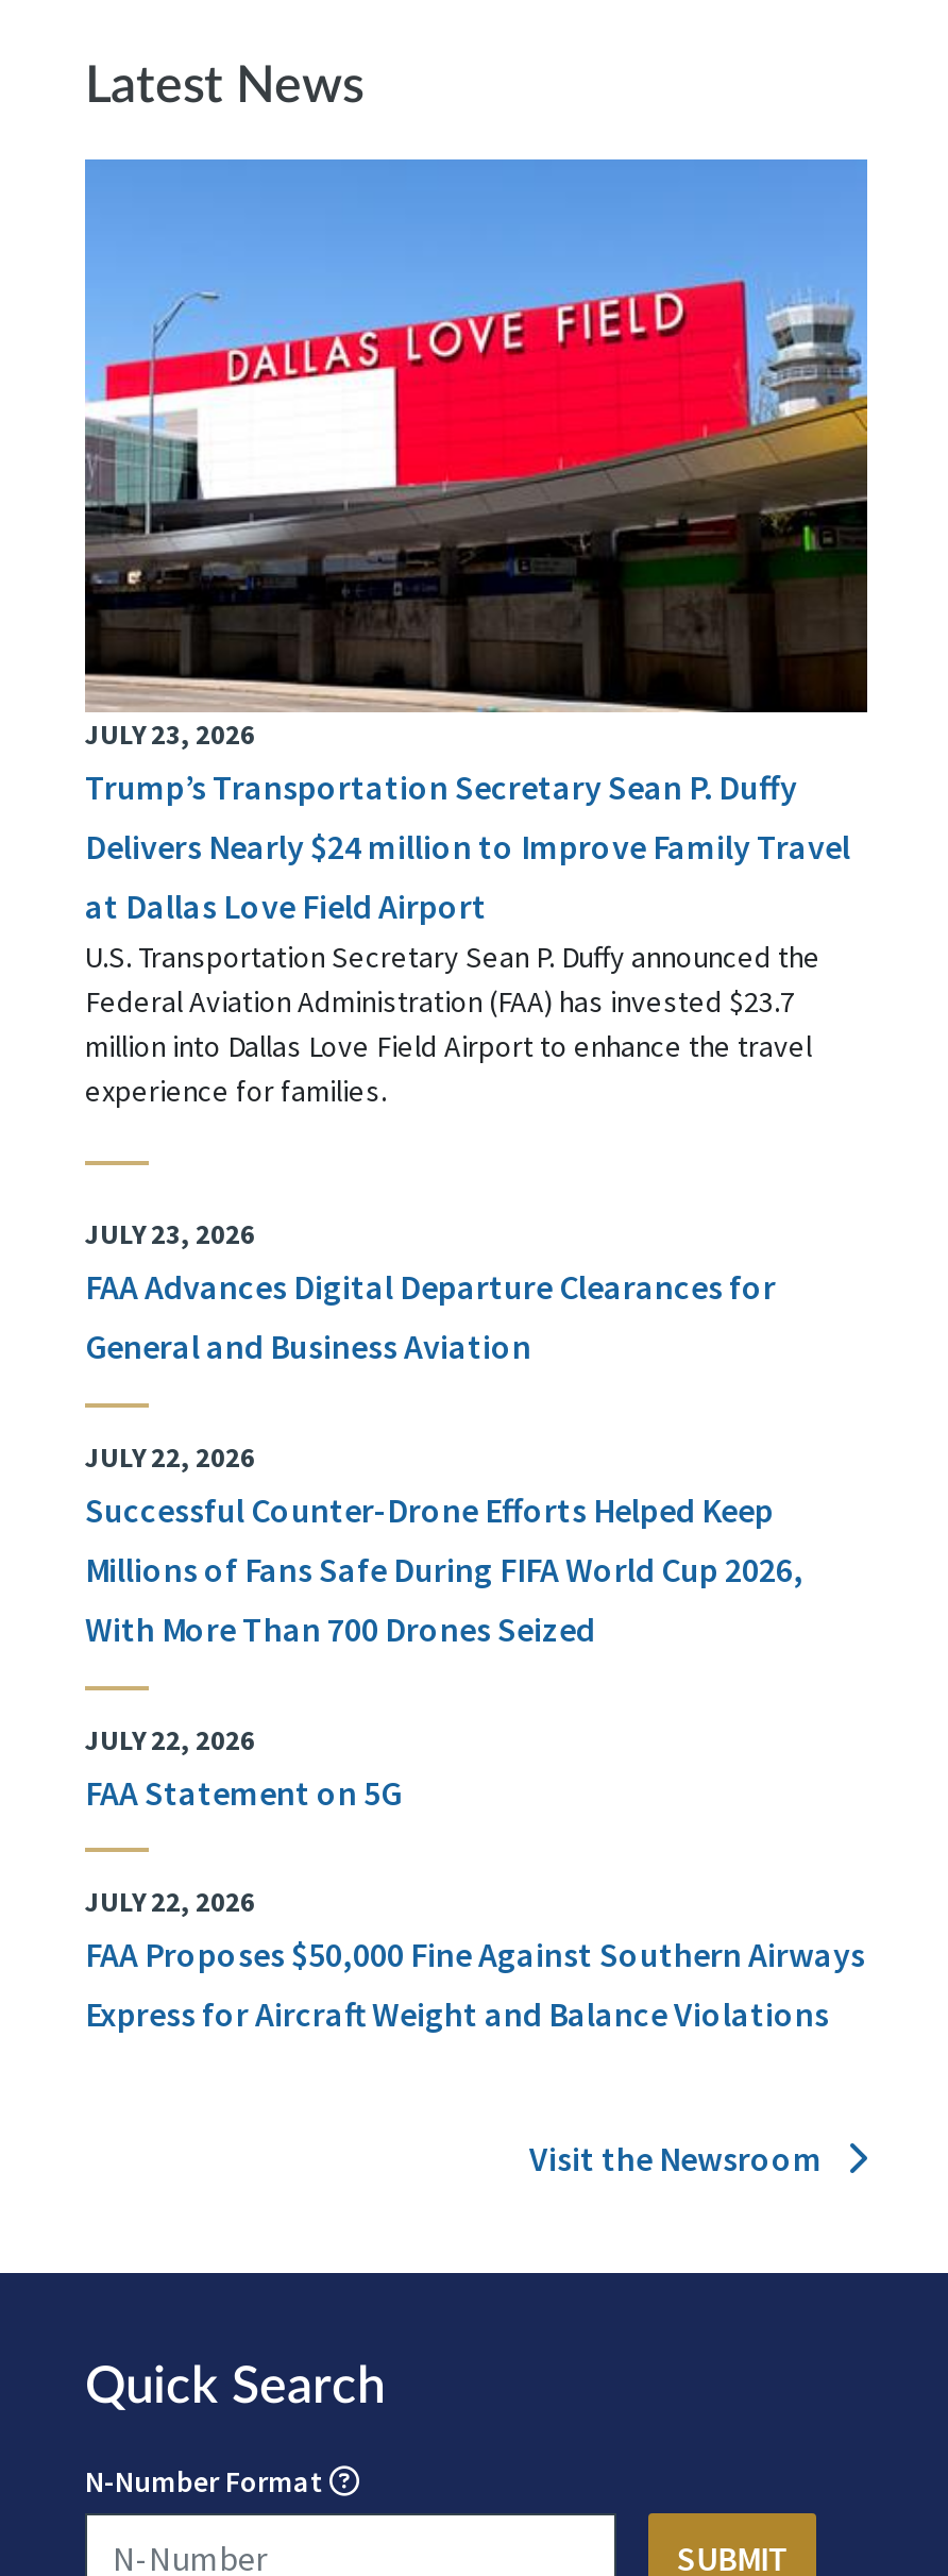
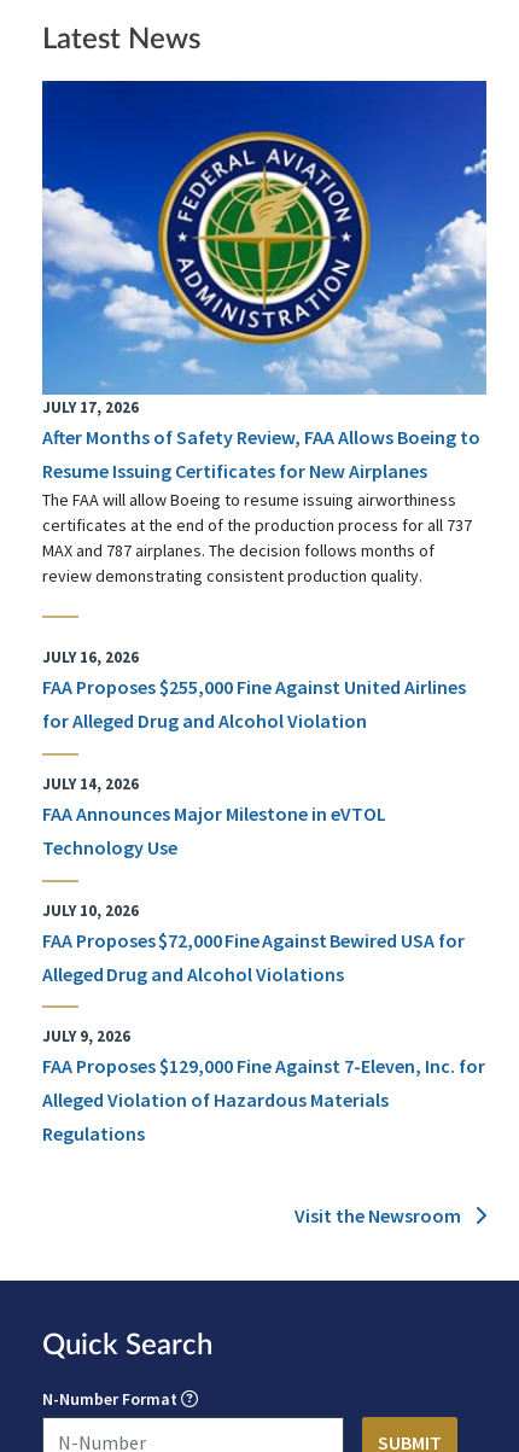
[83,157,869,1109] [image] | JULY 23, 2026 | Trump’s Transportation Secretary Sean P. Duffy | Delivers Nearly $24 million to Improve Family Travel | at Dallas Love Field Airport | U.S. Transportation Secretary Sean P. Duffy announced the | Federal Aviation Administration (FAA) has invested $23.7 | million into Dallas Love Field Airport to enhance the travel | experience for families. -> [41,80,488,586] [image] | JULY 17, 2026 | After Months of Safety Review, FAA Allows Boeing to | Resume Issuing Certificates for New Airplanes | The FAA will allow Boeing to resume issuing airworthiness | certificates at the end of the production process for all 737 | MAX and 787 airplanes. The decision follows months of | review demonstrating consistent production quality.
[85,1217,776,1368] JULY 23, 2026 | FAA Advances Digital Departure Clearances for | General and Business Aviation -> [42,647,466,733] JULY 16, 2026 | FAA Proposes $255,000 Fine Against United Airlines | for Alleged Drug and Alcohol Violation
[85,1439,803,1650] JULY 22, 2026 | Successful Counter-Drone Efforts Helped Keep | Millions of Fans Safe During FIFA World Cup 2026, | With More Than 700 Drones Seized -> [42,774,386,859] JULY 14, 2026 | FAA Announces Major Milestone in eVTOL | Technology Use
[85,1721,402,1813] JULY 22, 2026 | FAA Statement on 5G -> [42,900,465,986] JULY 10, 2026 | FAA Proposes $72,000 Fine Against Bewired USA for | Alleged Drug and Alcohol Violations
[85,1884,865,2035] JULY 22, 2026 | FAA Proposes $50,000 Fine Against Southern Airways | Express for Aircraft Weight and Balance Violations -> [42,1026,485,1146] JULY 9, 2026 | FAA Proposes $129,000 Fine Against 7-Eleven, Inc. for | Alleged Violation of Hazardous Materials | Regulations

